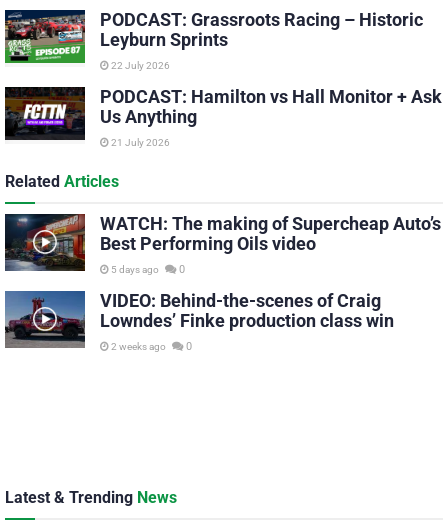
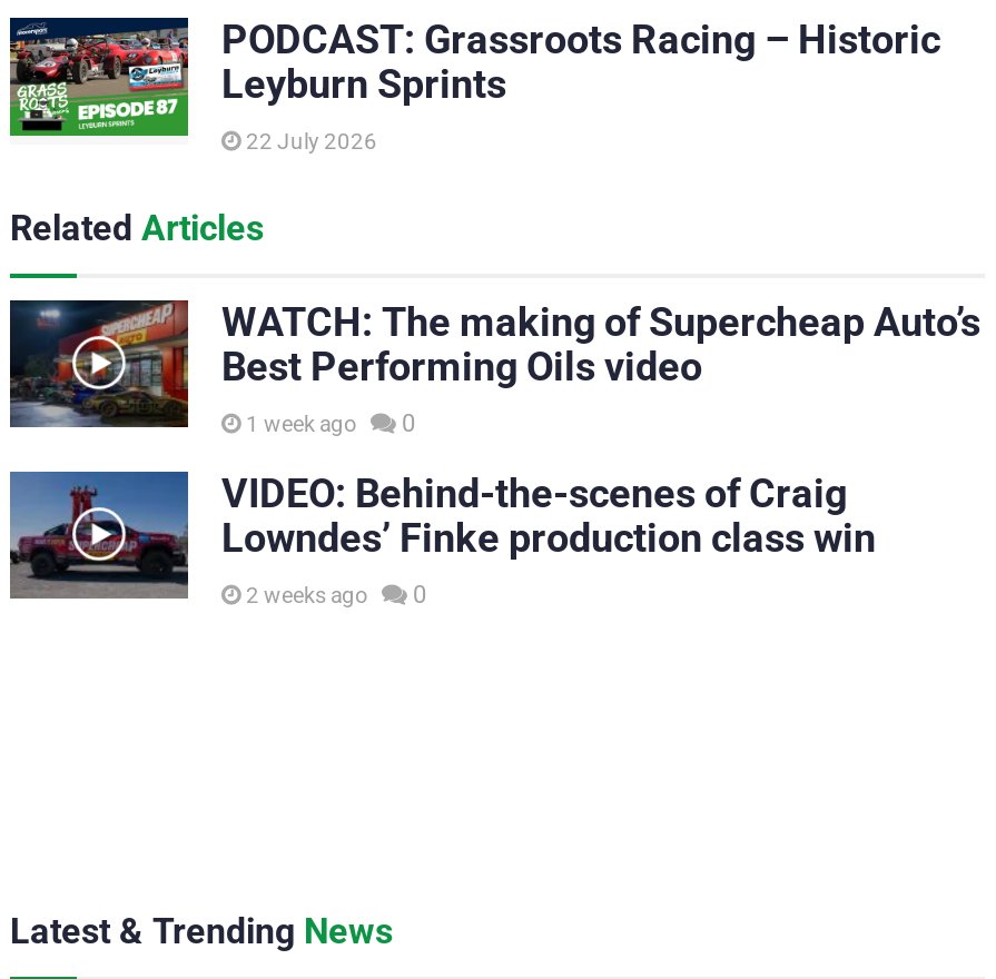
[4,86,442,148] [image] | PODCAST: Hamilton vs Hall Monitor + Ask | Us Anything | 21 July 2026 -> none
[109,263,185,276] 5 days ago 0 -> [241,409,415,438] 1 week ago 0

